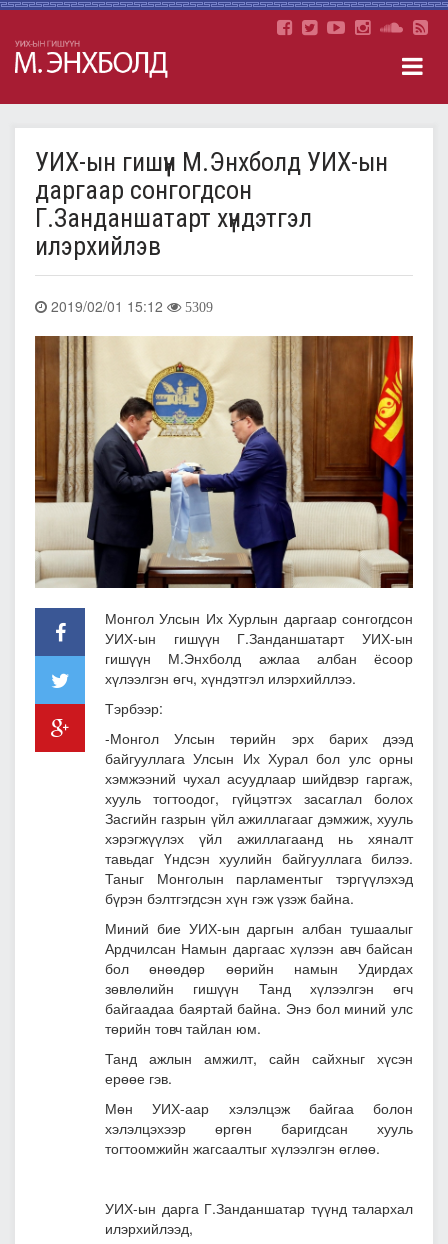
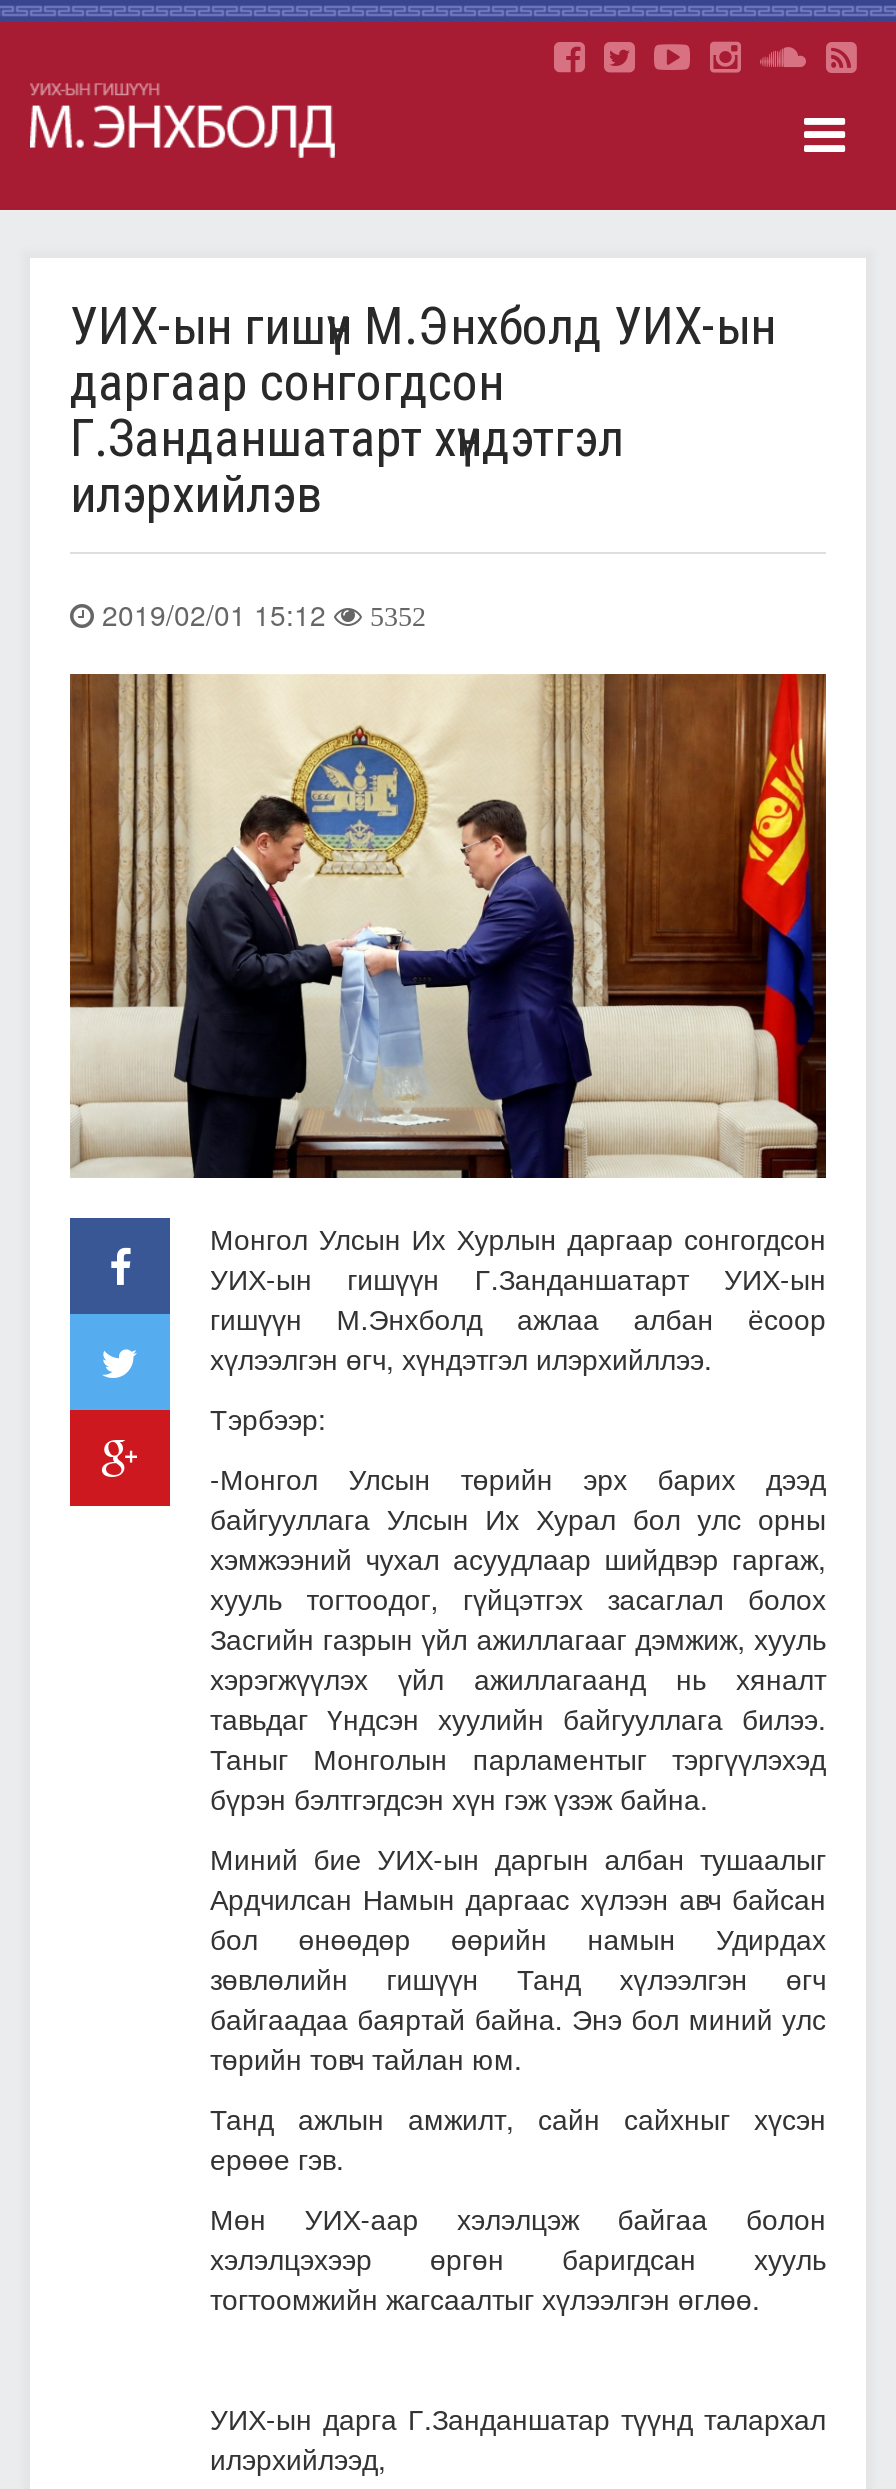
[47,296,213,316] 2019/02/01 15:12 5309 -> [94,594,426,634] 2019/02/01 15:12 5352

